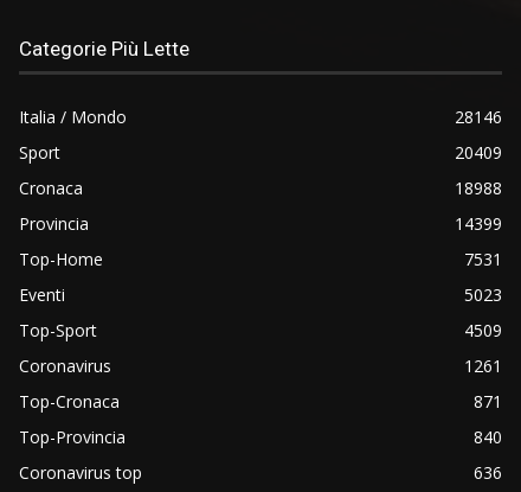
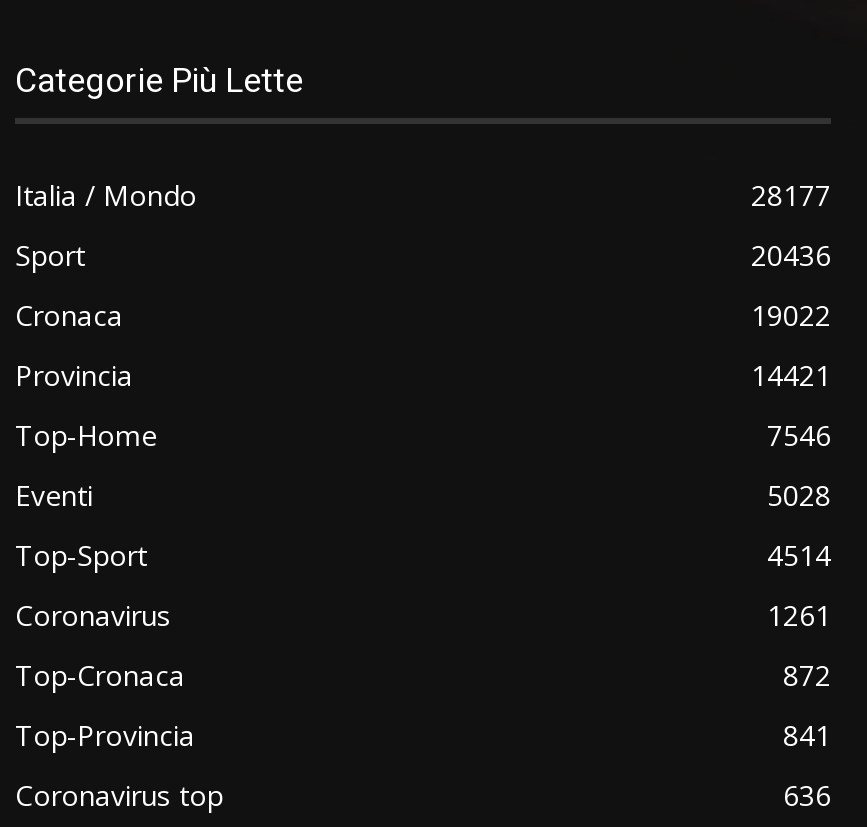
[455,106,502,128] 28146 -> [751,176,831,214] 28177
[455,141,502,164] 20409 -> [751,236,831,274] 20436
[455,177,502,199] 18988 -> [751,296,831,334] 19022
[455,212,502,235] 14399 -> [751,356,831,394] 14421
[464,248,502,270] 7531 -> [767,416,831,454] 7546
[464,283,502,306] 5023 -> [767,476,831,514] 5028
[464,319,502,342] 4509 -> [767,536,831,574] 4514
[474,390,502,413] 871 -> [783,656,831,694] 872
[474,426,502,448] 840 -> [783,716,831,754] 841

